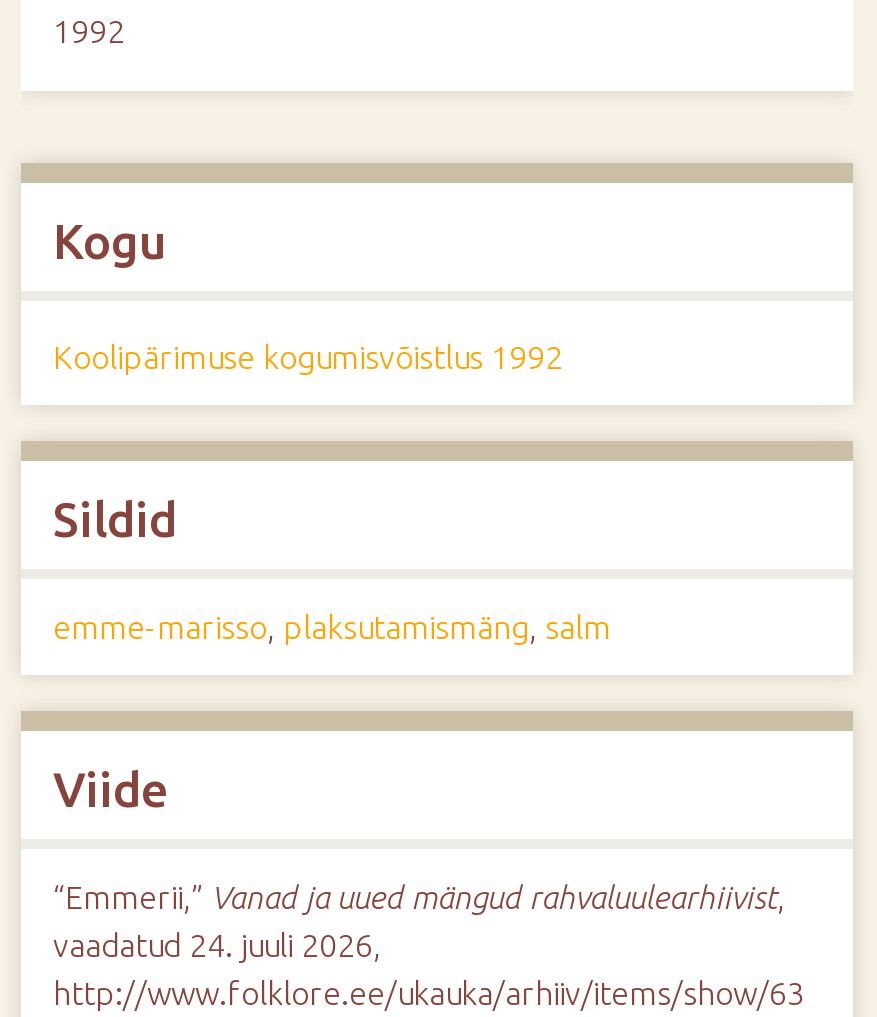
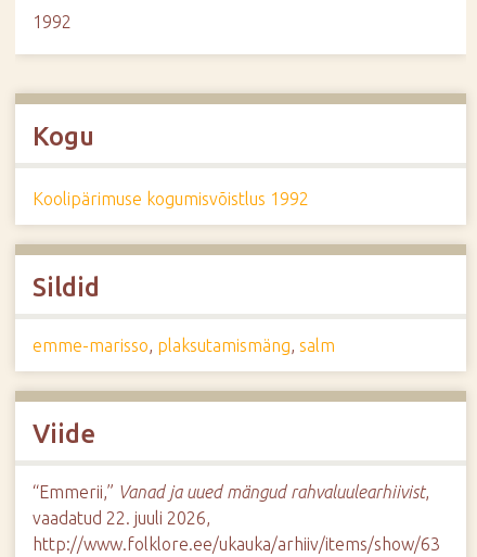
[53,927,381,963] vaadatud 24. juuli 2026, -> [33,508,210,528] vaadatud 22. juuli 2026,

